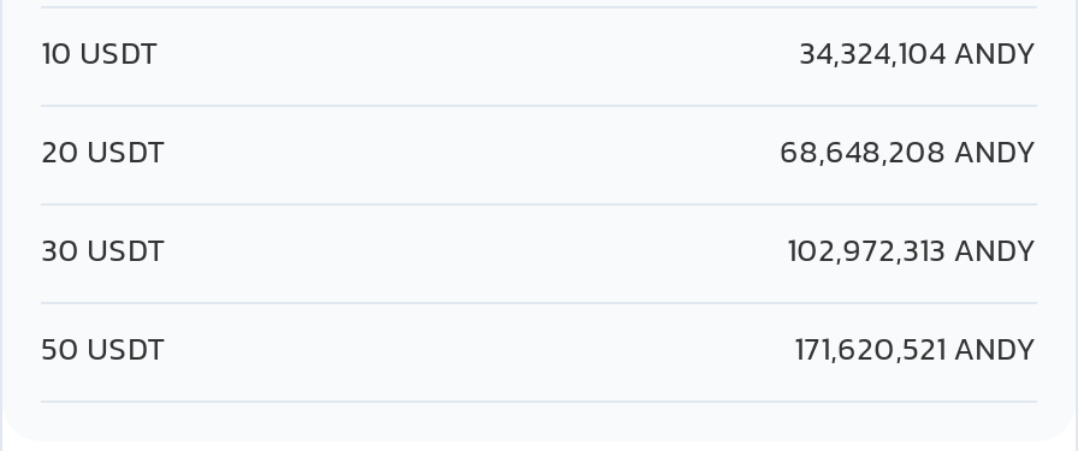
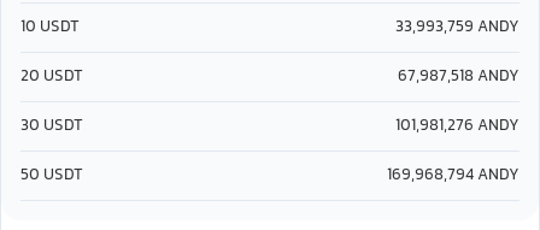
[799,30,1037,83] 34,324,104 ANDY -> [395,14,520,41] 33,993,759 ANDY
[780,129,1037,182] 68,648,208 ANDY -> [398,64,520,90] 67,987,518 ANDY
[787,228,1037,281] 102,972,313 ANDY -> [395,113,520,140] 101,981,276 ANDY
[794,327,1037,380] 171,620,521 ANDY -> [387,163,520,189] 169,968,794 ANDY

